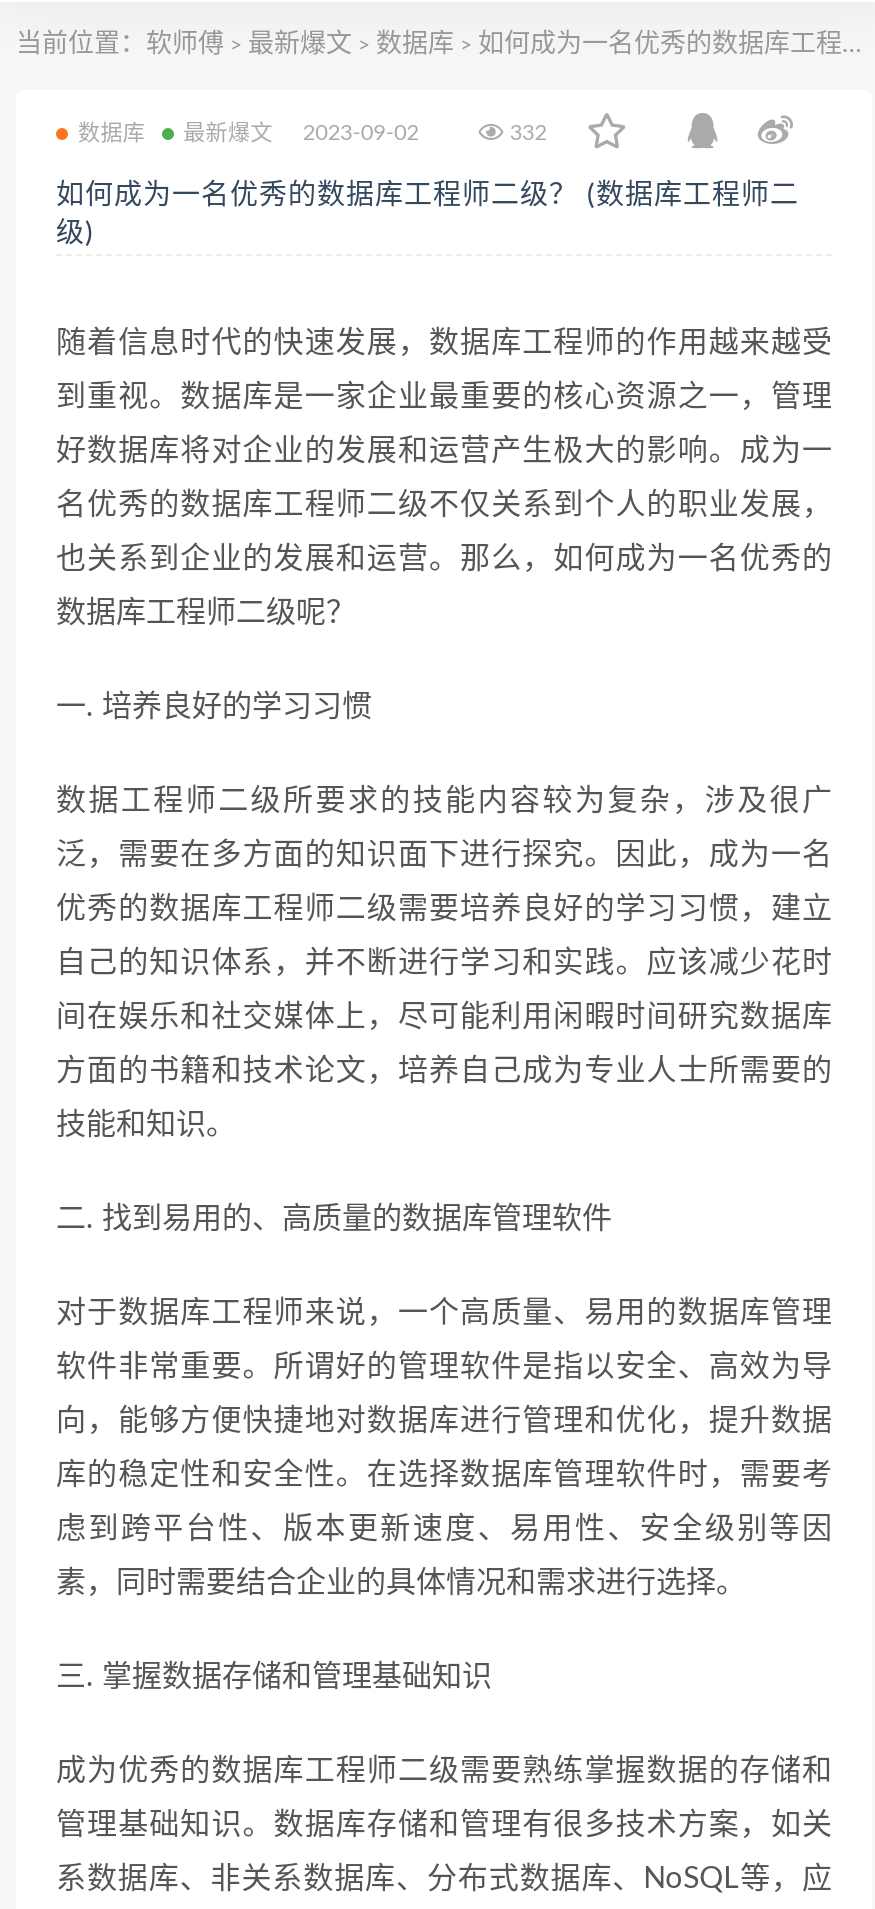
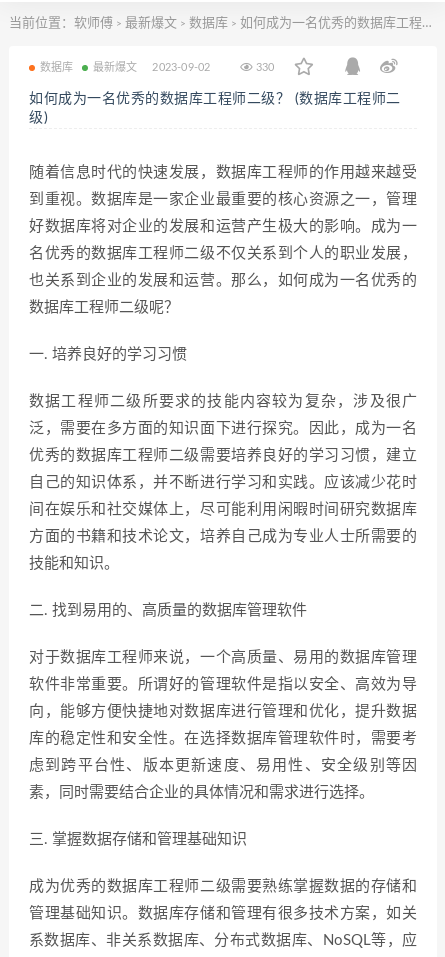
[503,122,547,144] 332 -> [253,62,274,73] 330

